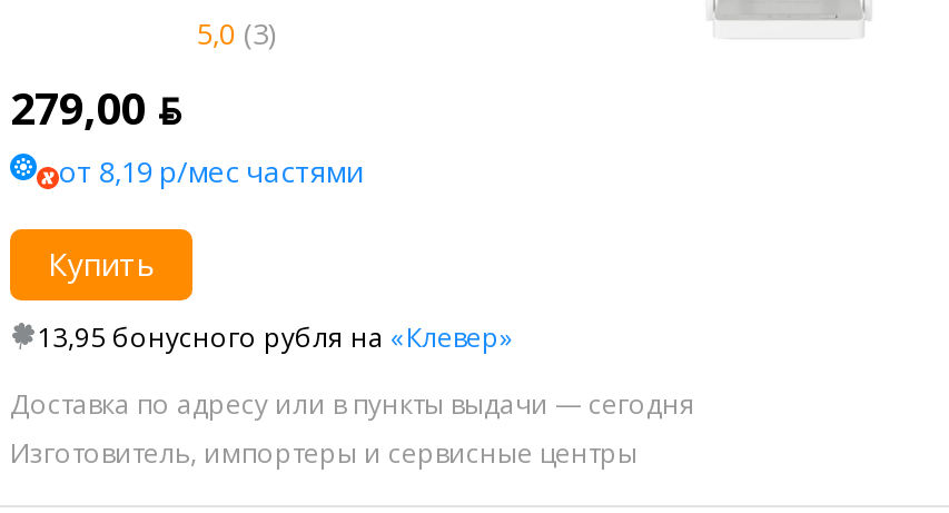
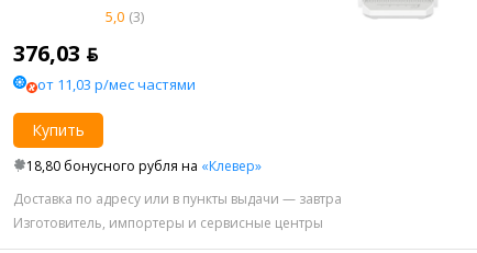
[10,78,181,138] 279,00 ƃ -> [13,38,98,68] 376,03 ƃ
[59,151,364,191] от 8,19 р/мес частями -> [37,74,196,94] от 11,03 р/мес частями
[37,318,513,356] 13,95 бонусного рубля на «Клевер» -> [26,157,262,175] 18,80 бонусного рубля на «Клевер»
[10,385,695,423] Доставка по адресу или в пункты выдачи — сегодня -> [13,189,342,208] Доставка по адресу или в пункты выдачи — завтра

